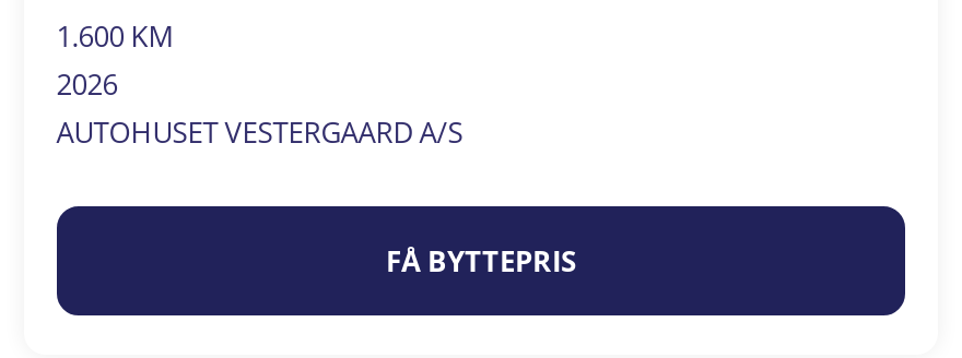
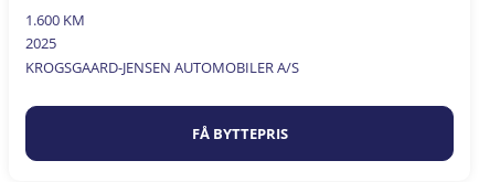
[56,64,118,103] 2026 -> [25,34,56,53] 2025
[56,112,463,151] AUTOHUSET VESTERGAARD A/S -> [25,58,299,77] KROGSGAARD-JENSEN AUTOMOBILER A/S

